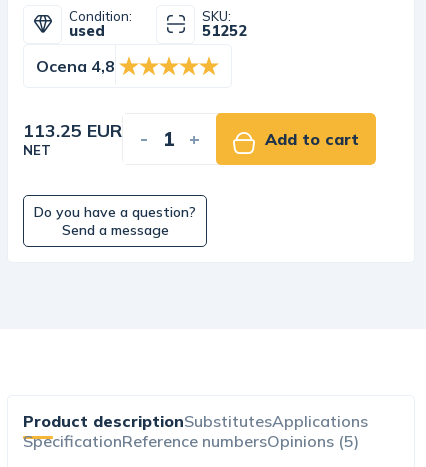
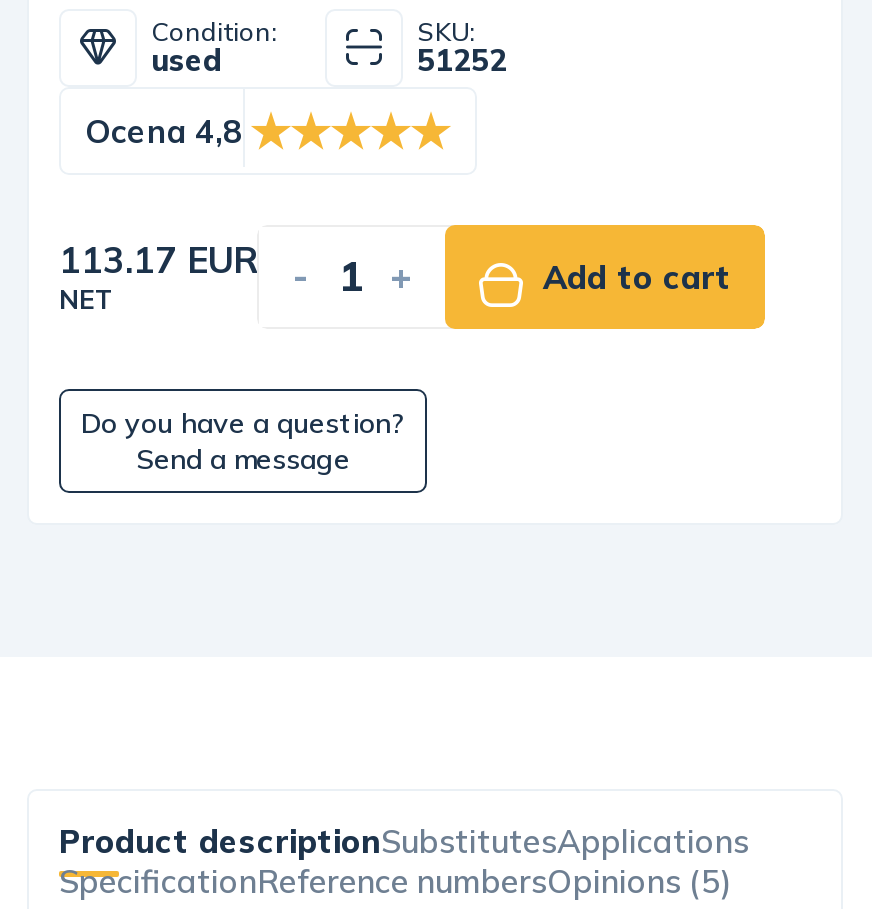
[23,119,122,142] 113.25 EUR -> [59,237,257,283] 113.17 EUR

